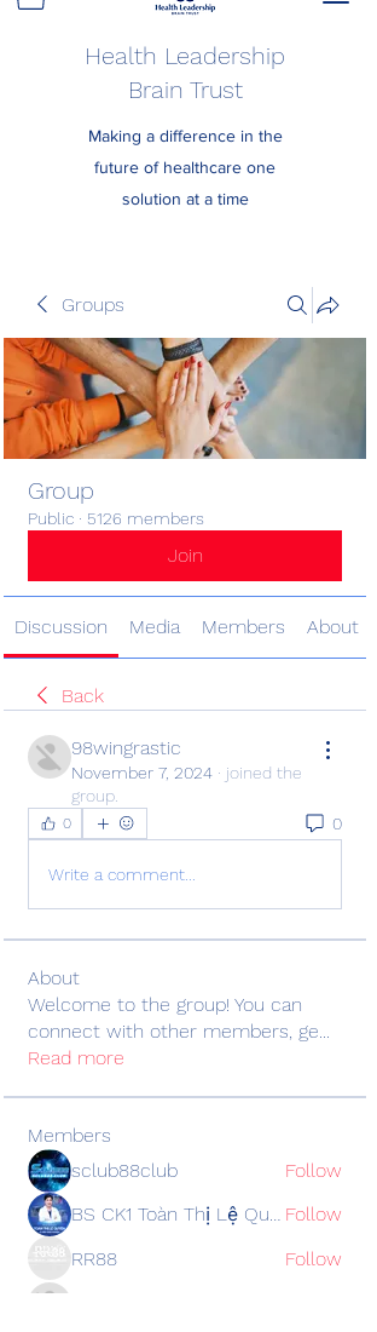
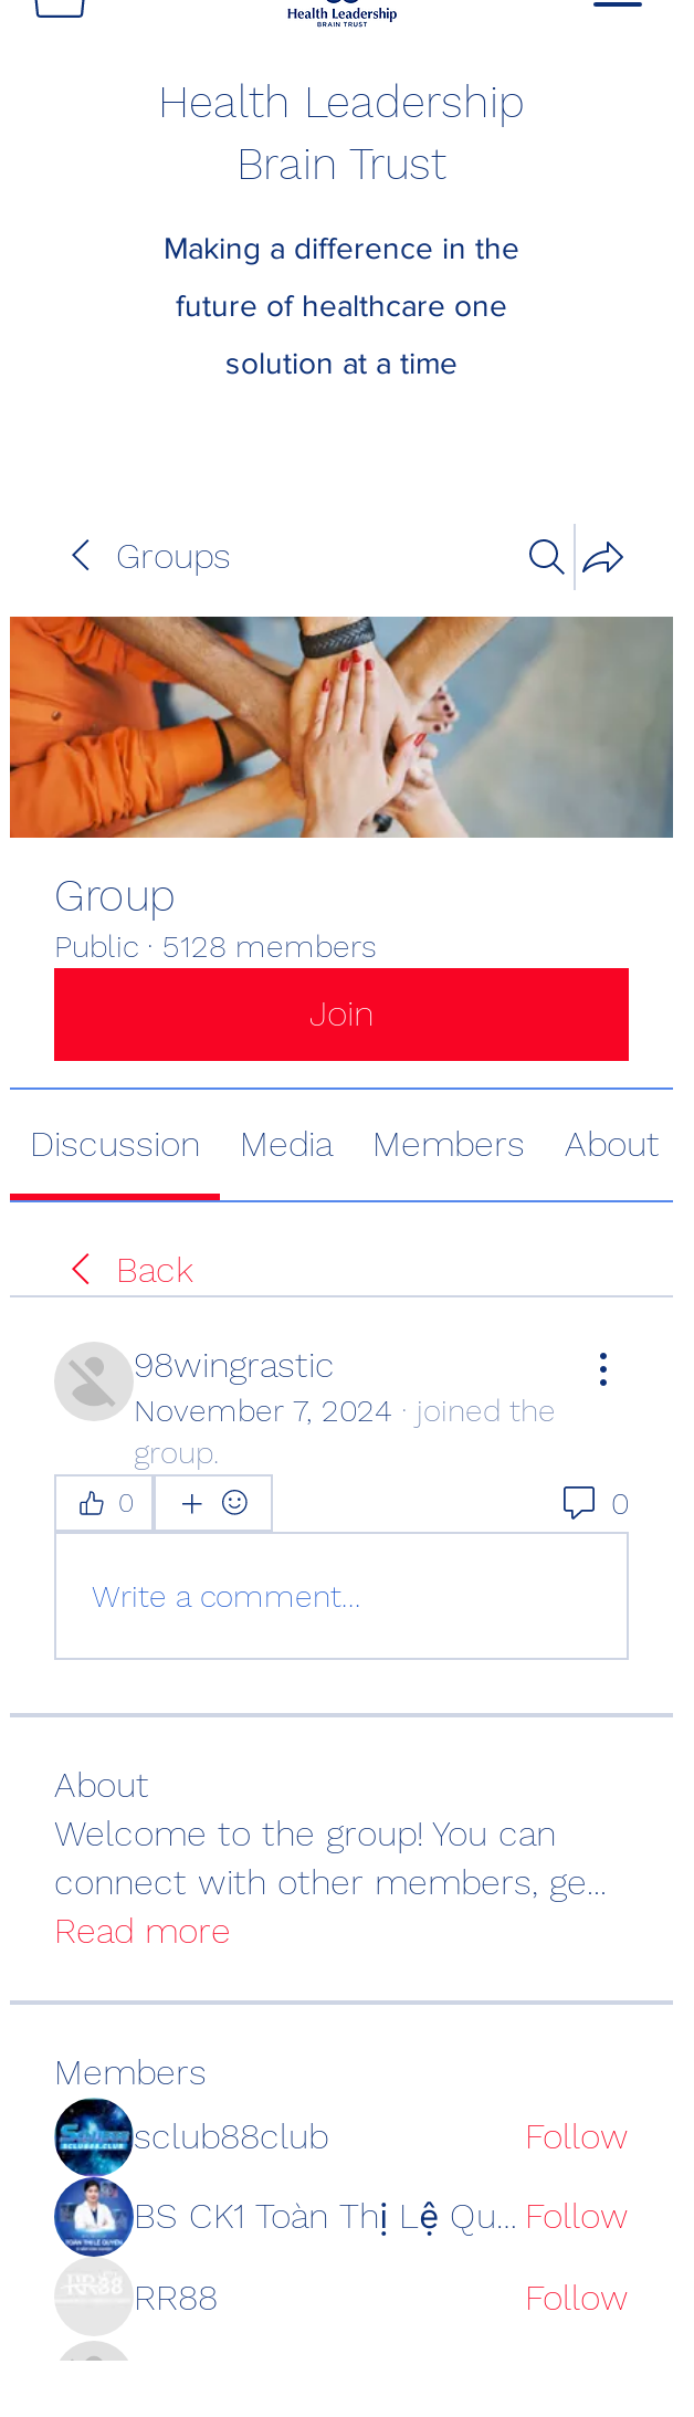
[28,509,204,528] Public · 5126 members -> [54,928,377,964] Public · 5128 members

